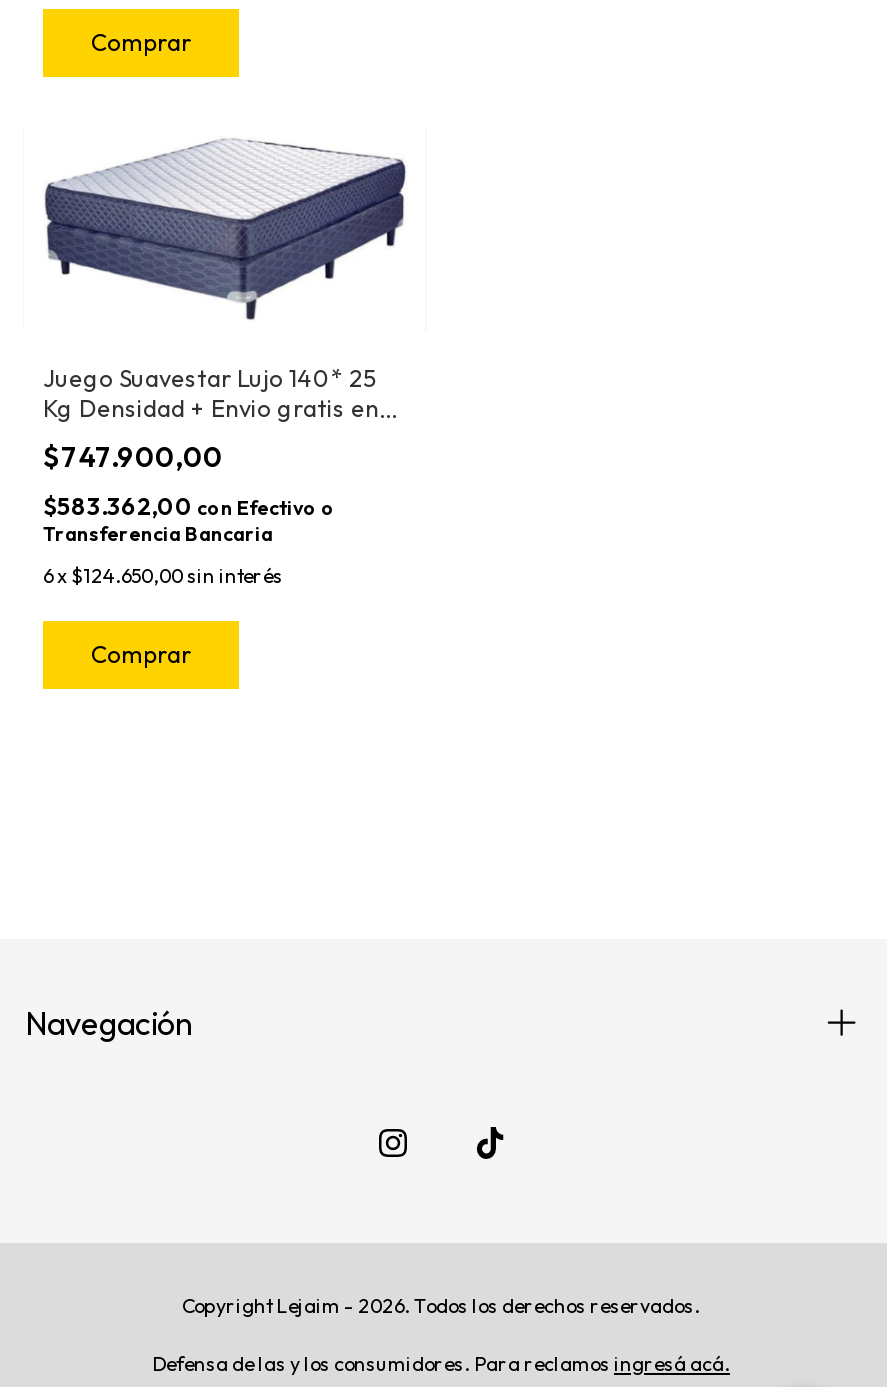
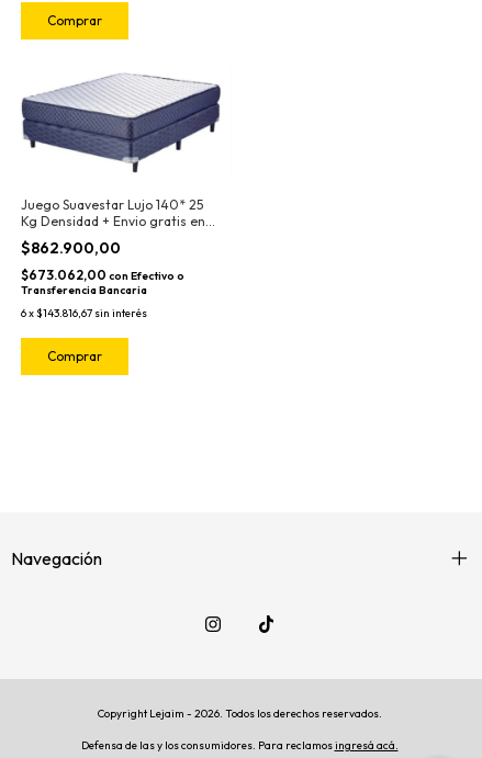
[43,440,229,476] $747.900,00 -> [21,238,124,258] $862.900,00
[43,492,335,522] $583.362,00 con Efectivo o -> [21,267,184,283] $673.062,00 con Efectivo o
[43,564,283,590] 6 x $124.650,00 sin interés -> [21,306,147,321] 6 x $143.816,67 sin interés

